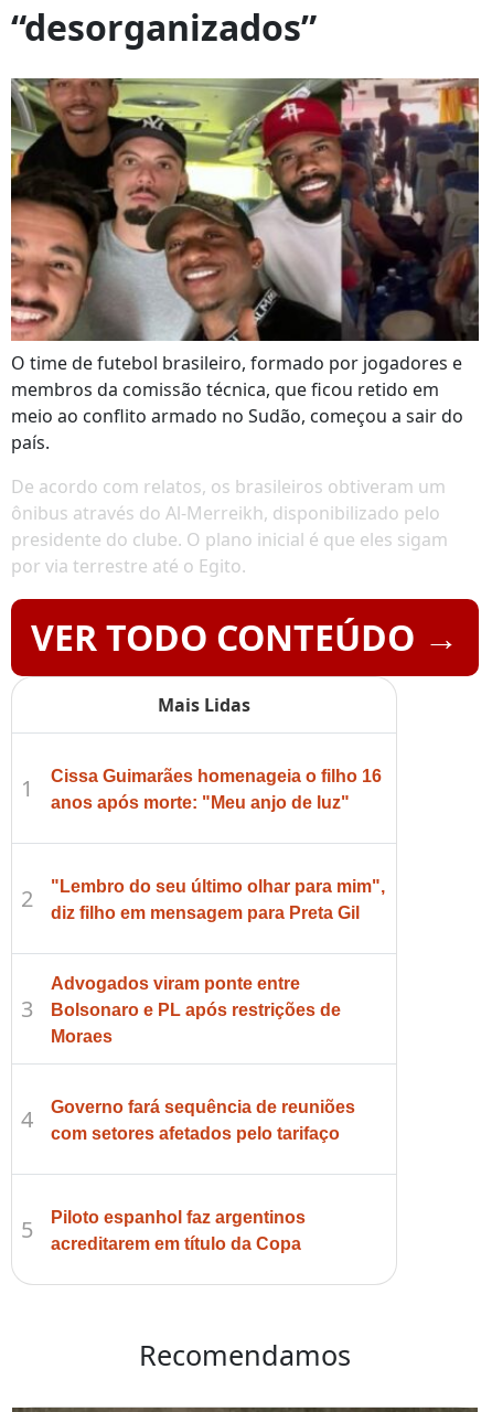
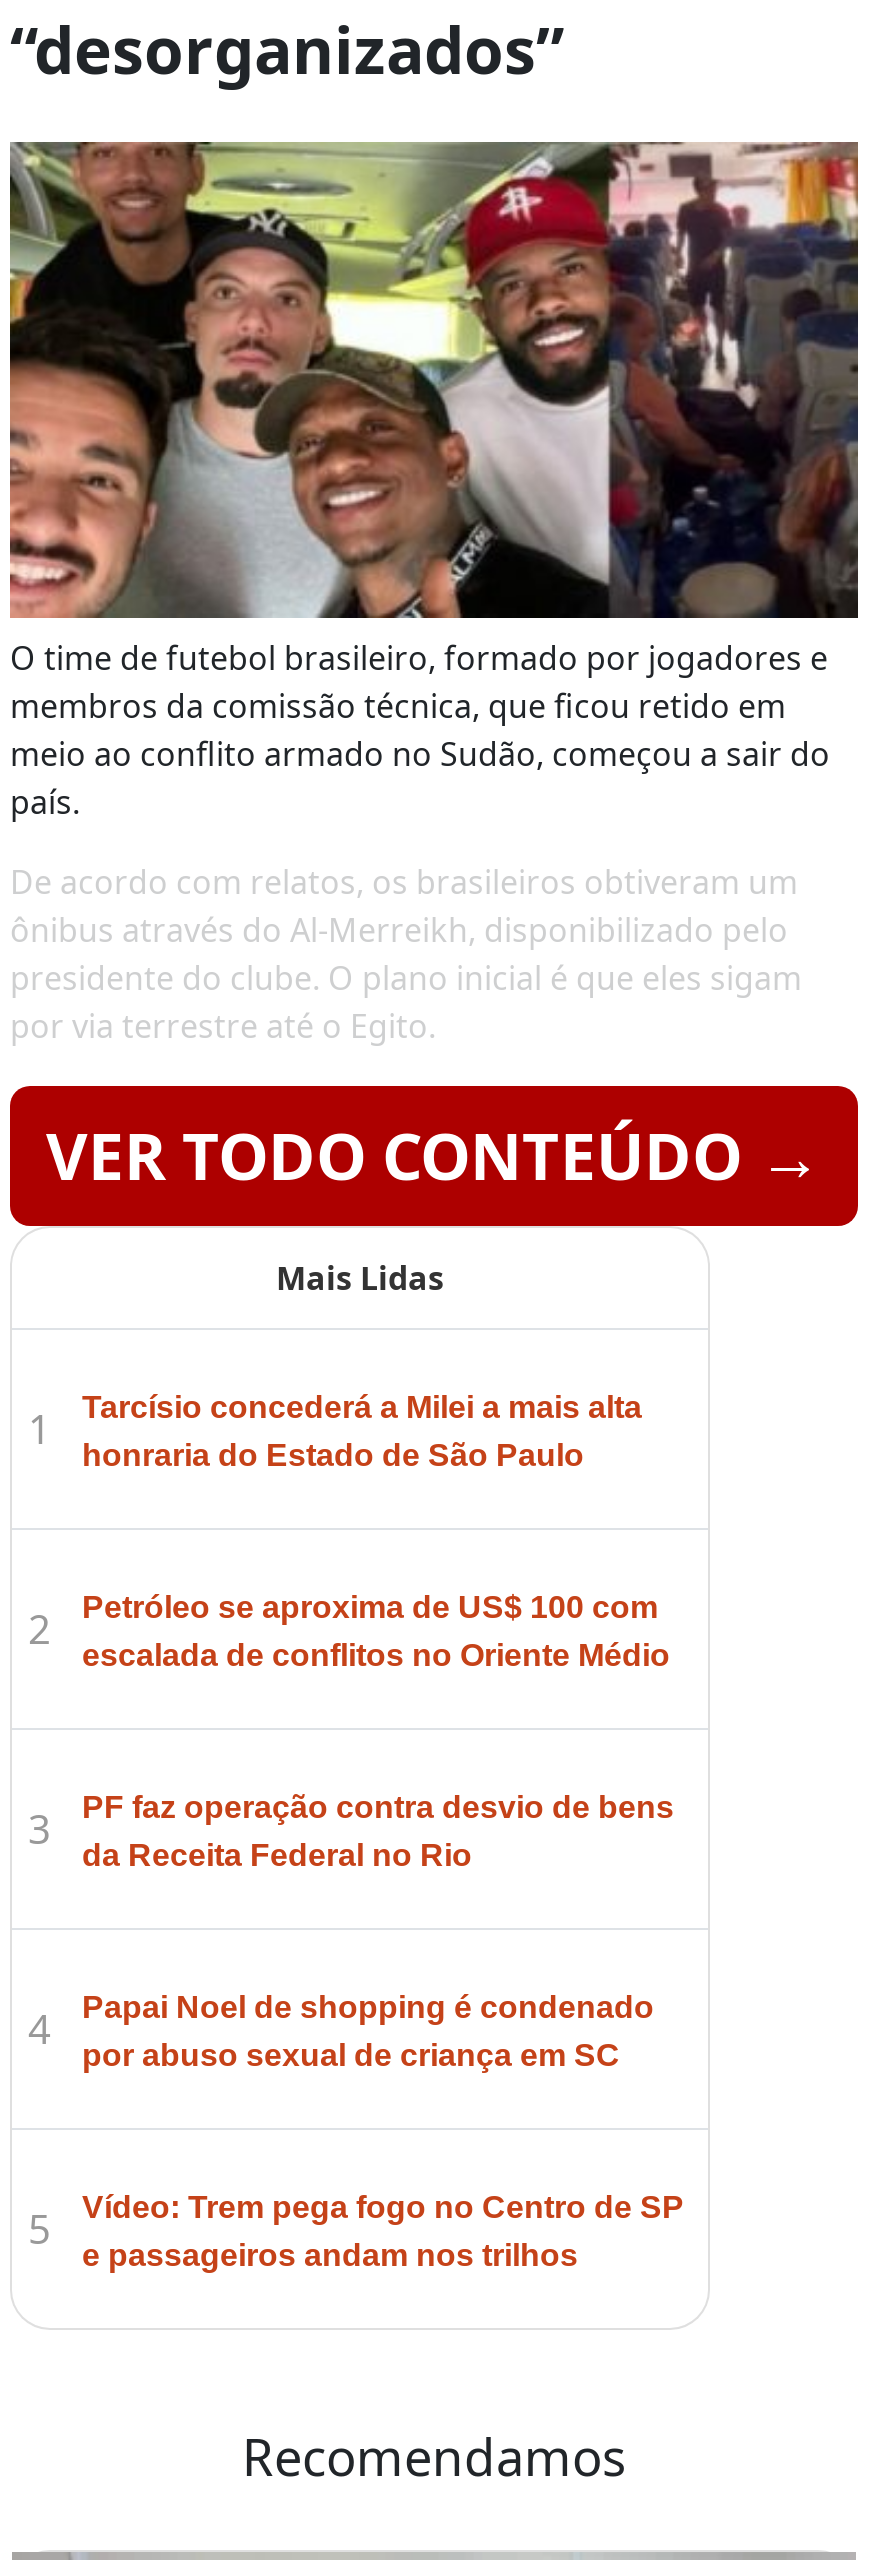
[51,766,382,811] Cissa Guimarães homenageia o filho 16 | anos após morte: "Meu anjo de luz" -> [82,1389,642,1471] Tarcísio concederá a Milei a mais alta | honraria do Estado de São Paulo
[51,877,385,922] "Lembro do seu último olhar para mim", | diz filho em mensagem para Preta Gil -> [82,1589,670,1671] Petróleo se aproxima de US$ 100 com | escalada de conflitos no Oriente Médio
[51,974,341,1045] Advogados viram ponte entre | Bolsonaro e PL após restrições de | Moraes -> [82,1789,674,1871] PF faz operação contra desvio de bens | da Receita Federal no Rio
[51,1097,355,1142] Governo fará sequência de reuniões | com setores afetados pelo tarifaço -> [82,1989,654,2071] Papai Noel de shopping é condenado | por abuso sexual de criança em SC
[51,1207,306,1253] Piloto espanhol faz argentinos | acreditarem em título da Copa -> [82,2189,684,2271] Vídeo: Trem pega fogo no Centro de SP | e passageiros andam nos trilhos

